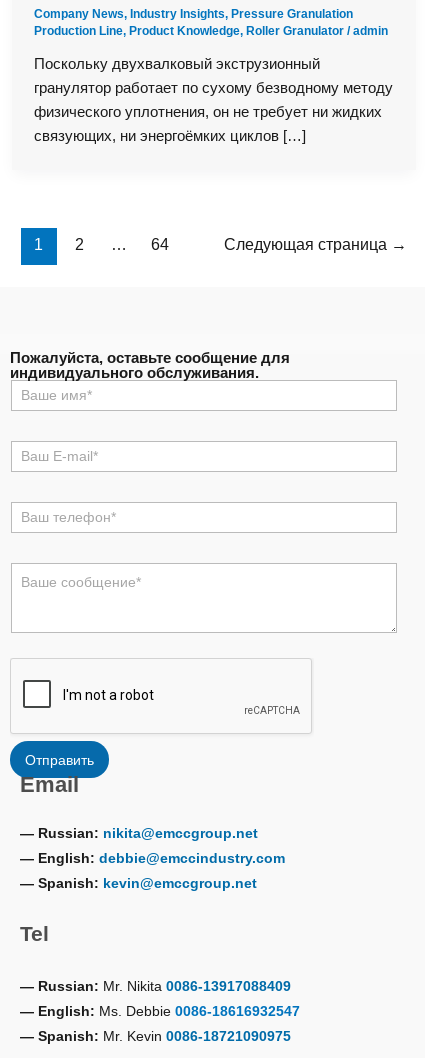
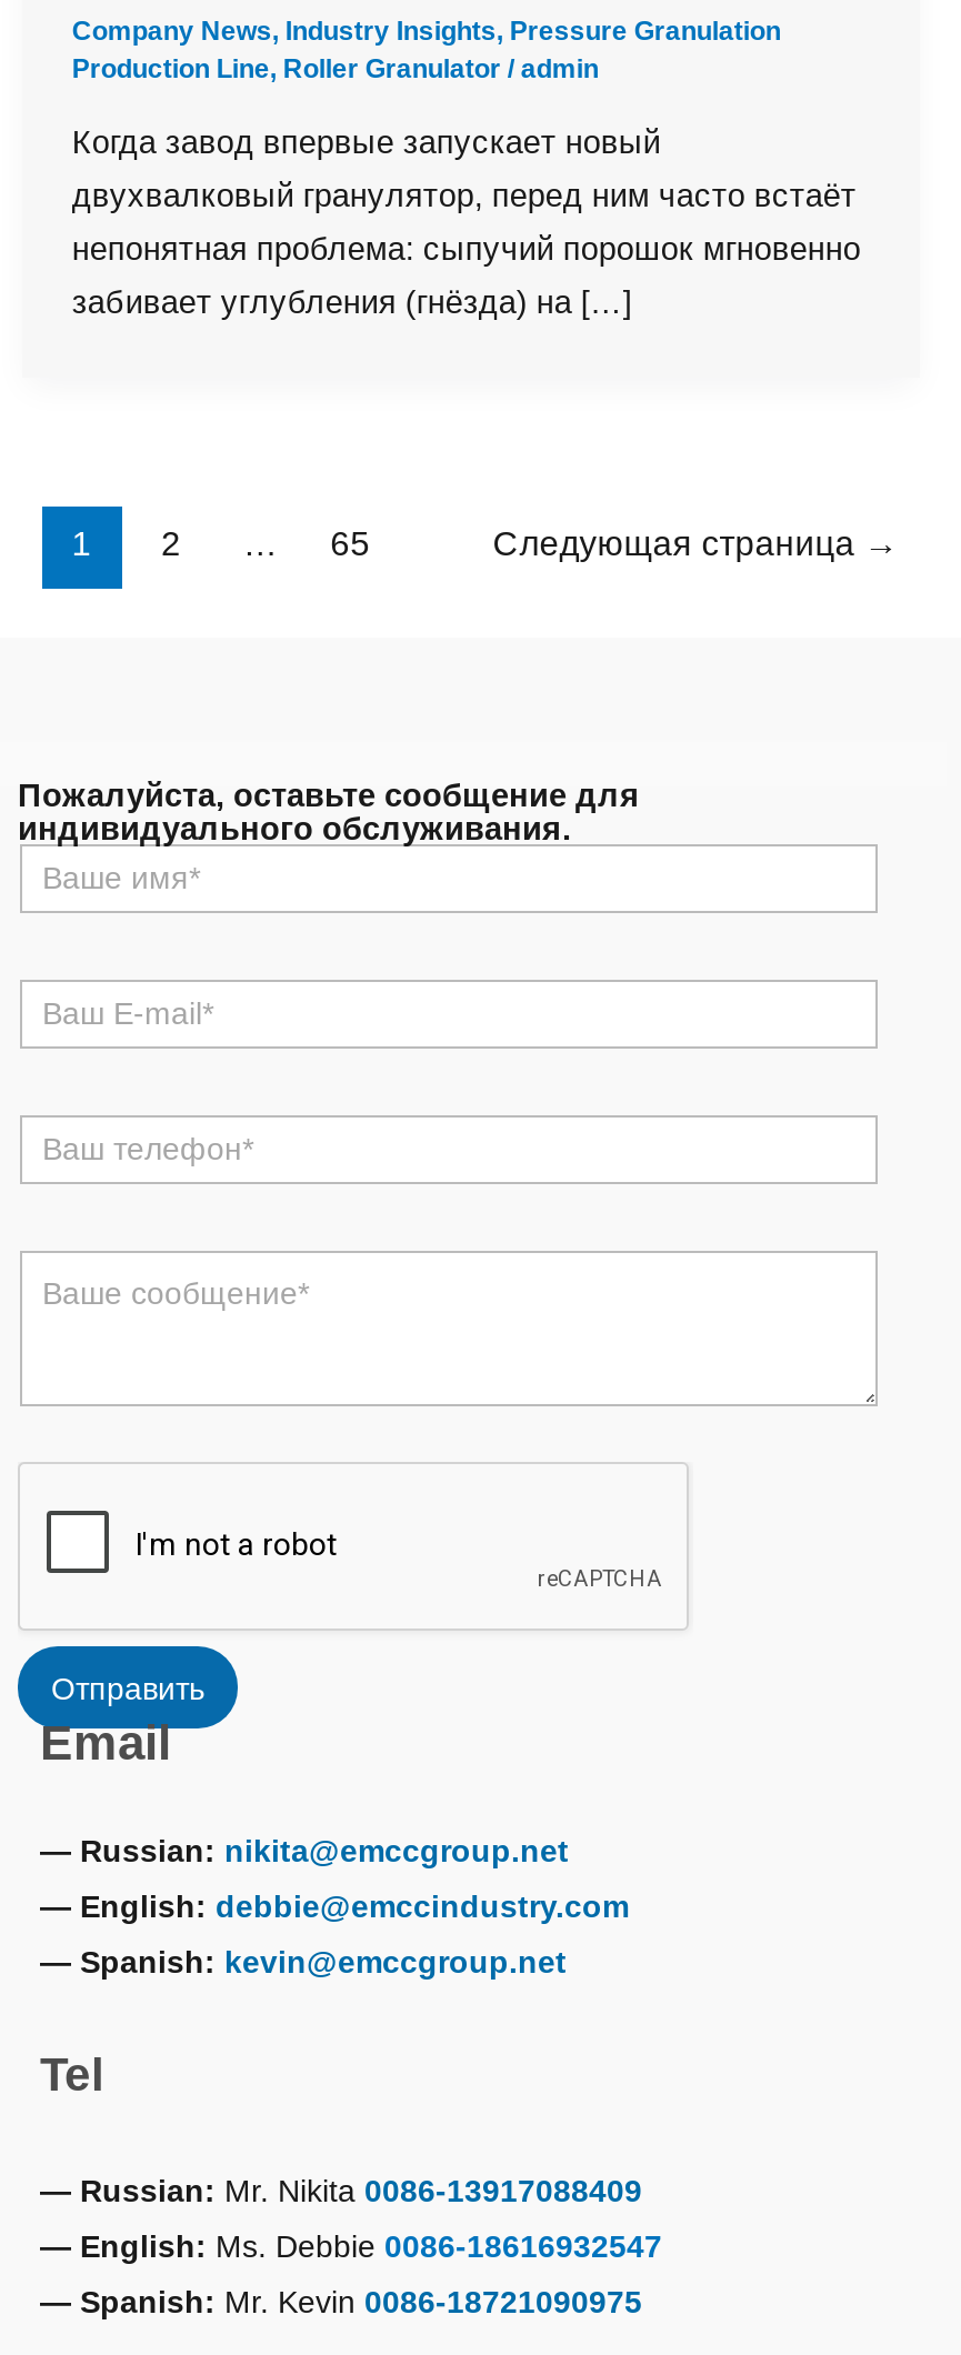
[34,24,388,38] Production Line, Product Knowledge, Roller Granulator / admin -> [72,54,598,85] Production Line, Roller Granulator / admin
[34,56,320,72] Поскольку двухвалковый экструзионный -> [72,125,661,160] Когда завод впервые запускает новый
[34,80,393,96] гранулятор работает по сухому безводному методу -> [72,178,856,214] двухвалковый гранулятор, перед ним часто встаёт
[34,104,382,120] физического уплотнения, он не требует ни жидких -> [72,232,861,267] непонятная проблема: сыпучий порошок мгновенно
[34,128,306,144] связующих, ни энергоёмких циклов […] -> [72,285,632,320] забивает углубления (гнёзда) на […]
[151,236,169,253] 64 -> [330,525,370,563] 65

